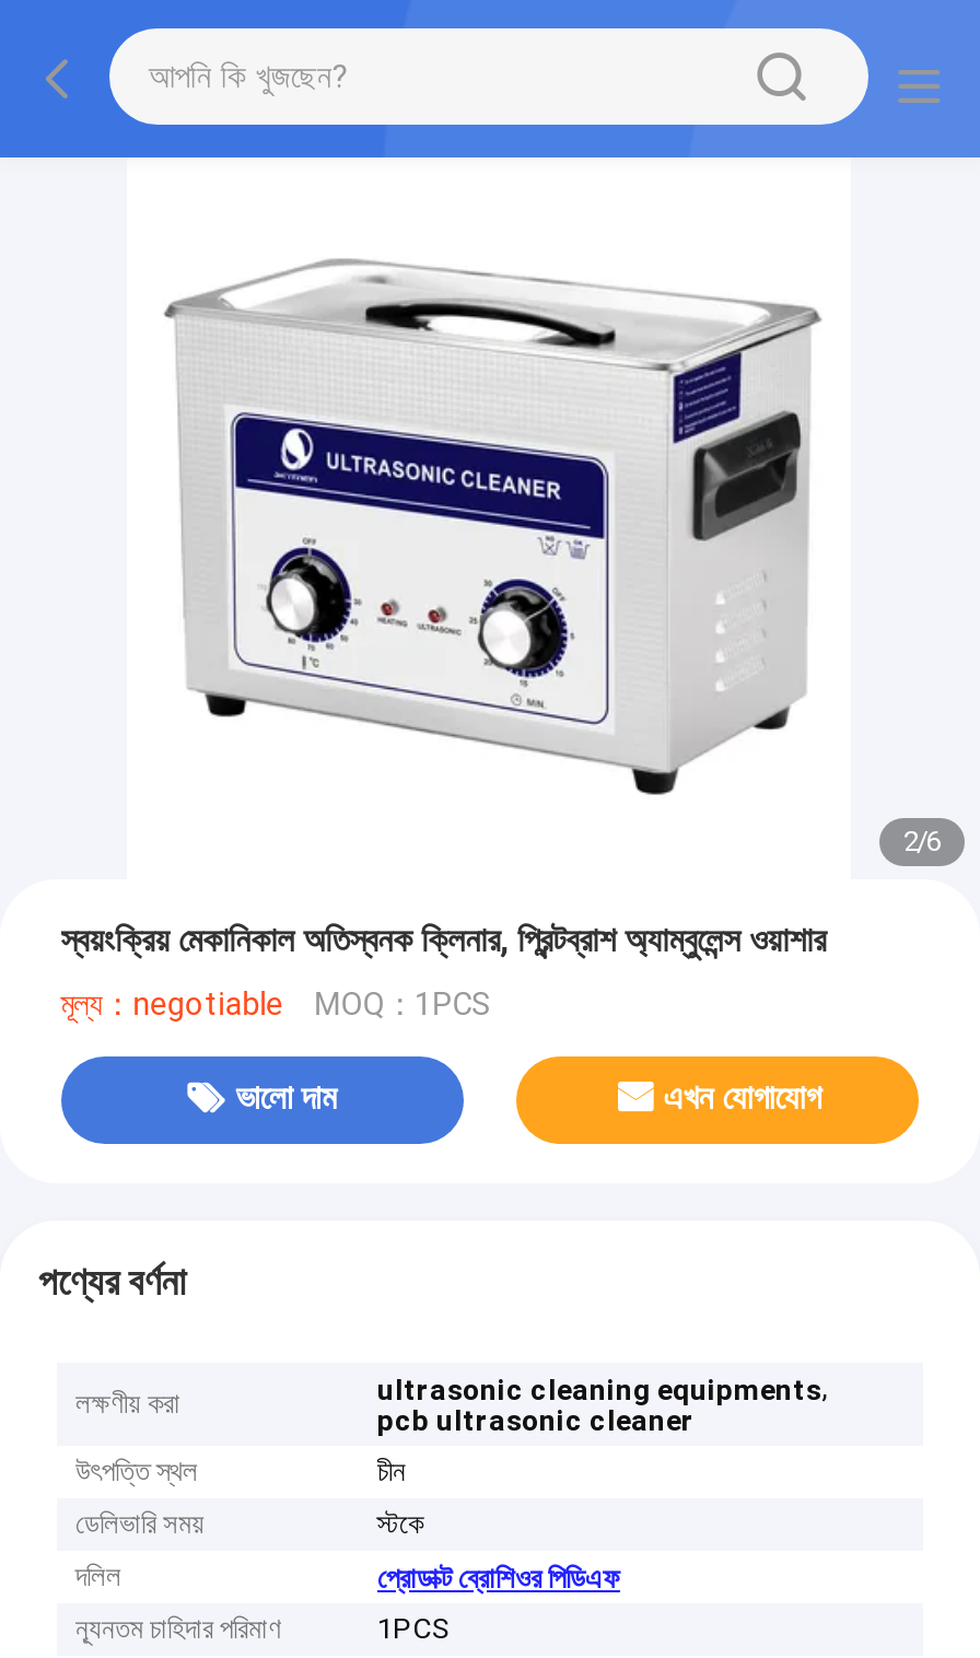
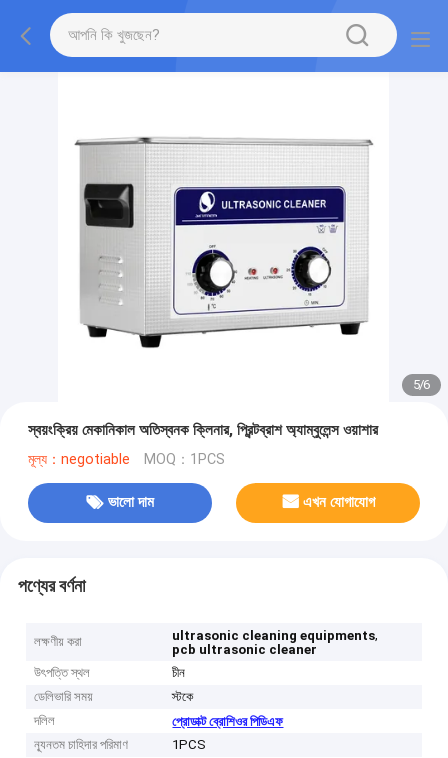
[171,258,820,796] [image] -> [79,119,374,363] [image]
[903,825,941,858] 2/6 -> [413,377,430,392] 5/6

